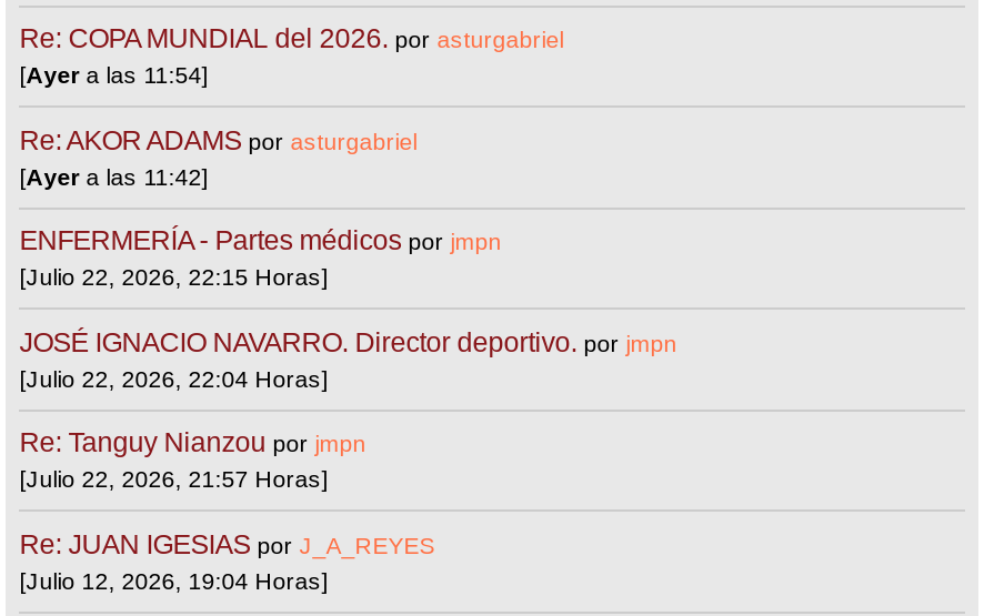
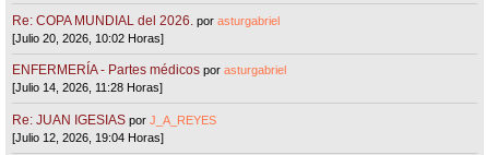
[19,61,677,492] [Ayer a las 11:54] | Re: AKOR ADAMS por asturgabriel | [Ayer a las 11:42] | ENFERMERÍA - Partes médicos por jmpn | [Julio 22, 2026, 22:15 Horas] | JOSÉ IGNACIO NAVARRO. Director deportivo. por jmpn | [Julio 22, 2026, 22:04 Horas] | Re: Tanguy Nianzou por jmpn | [Julio 22, 2026, 21:57 Horas] -> [12,31,286,94] [Julio 20, 2026, 10:02 Horas] | ENFERMERÍA - Partes médicos por asturgabriel | [Julio 14, 2026, 11:28 Horas]

